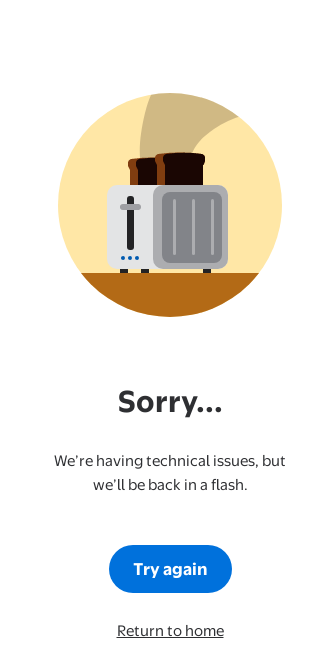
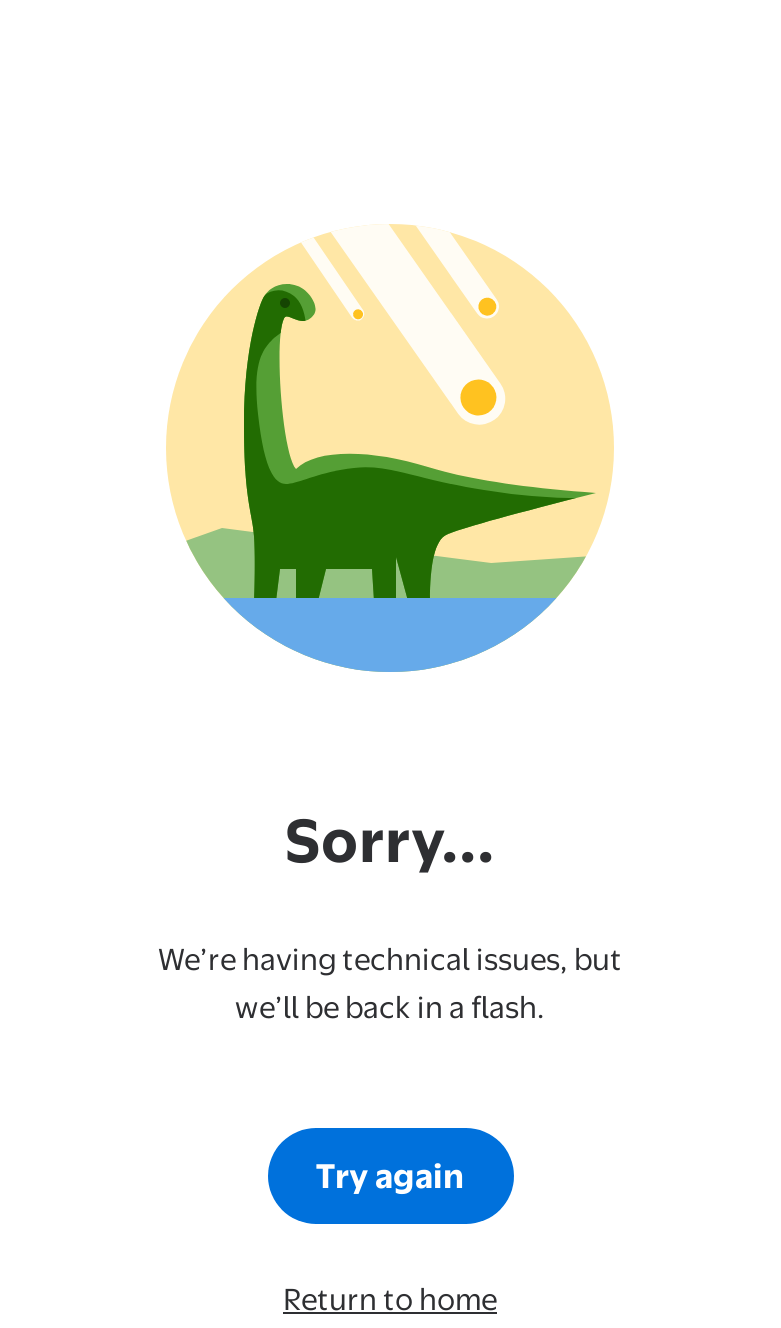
[69,93,269,318] [image] -> [186,226,594,674] [image]

